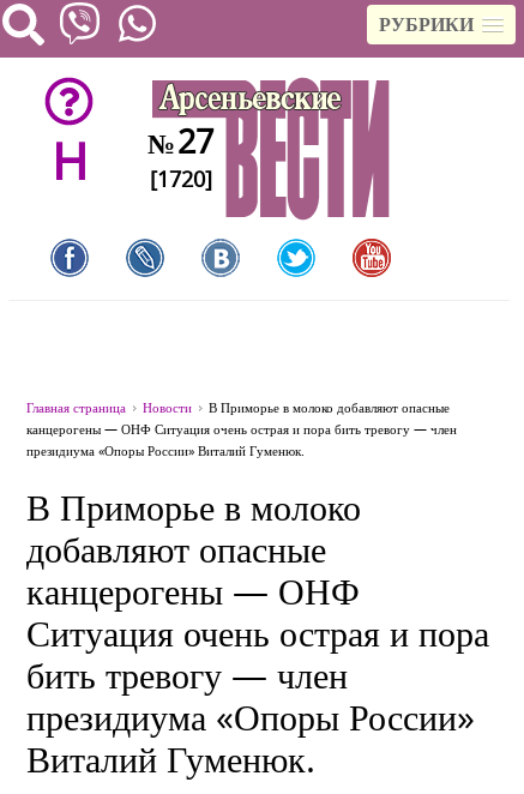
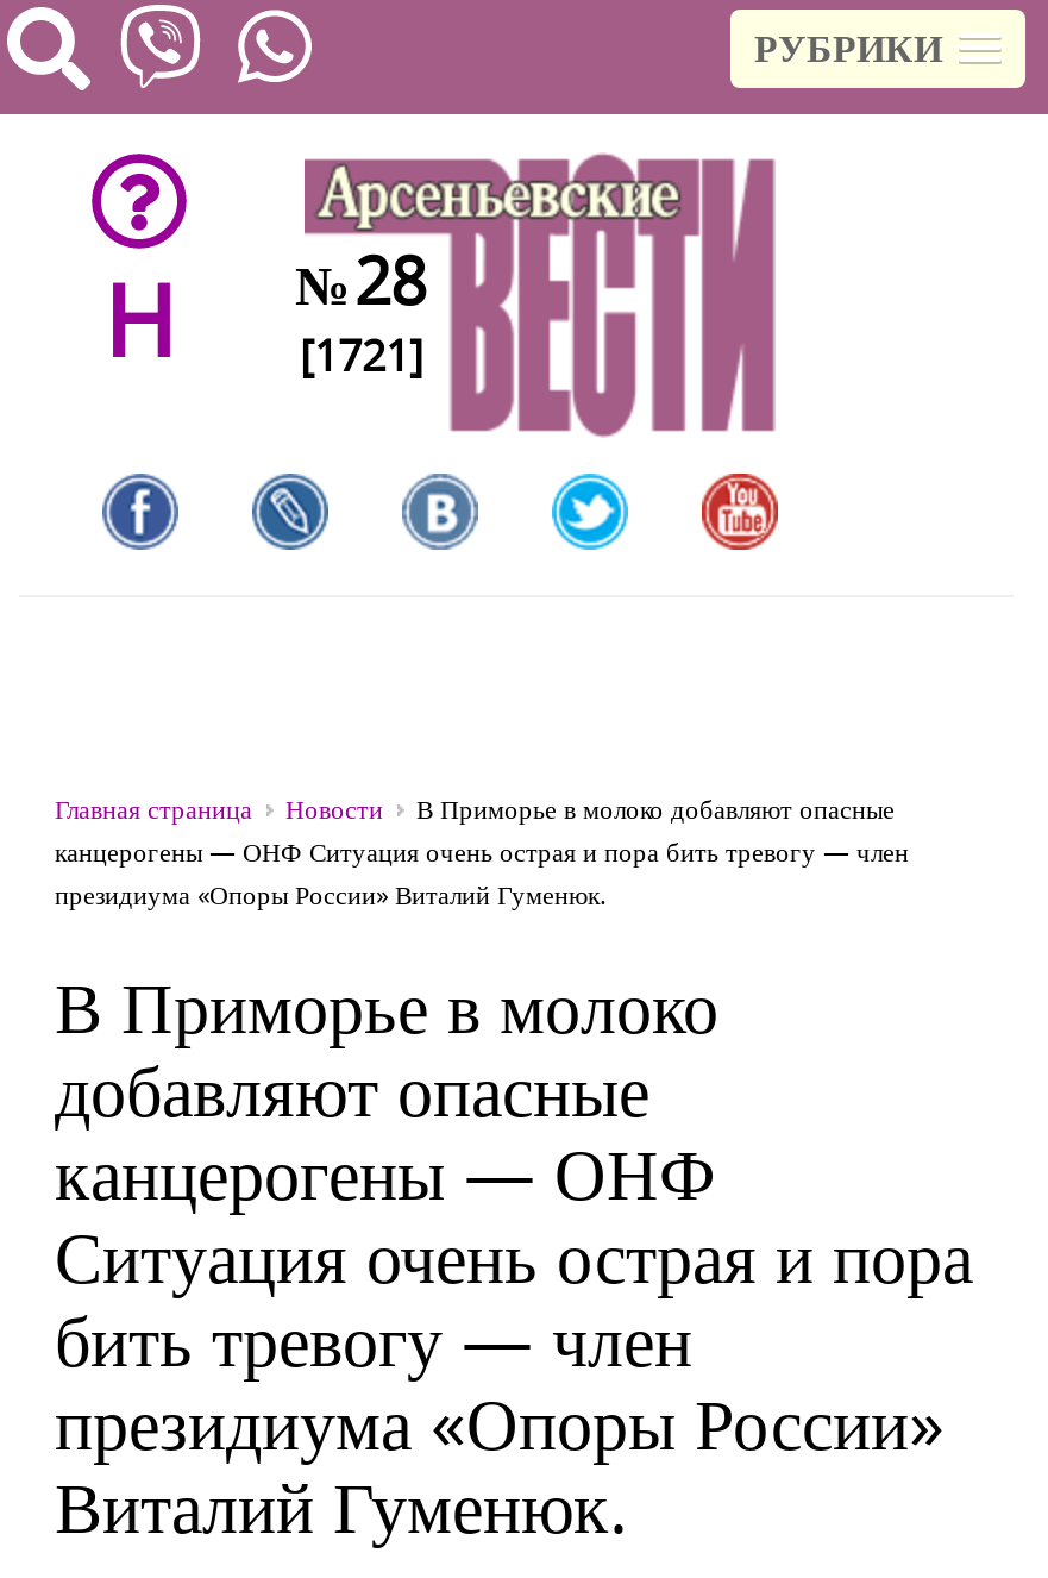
[51,119,213,194] H № 27 -> [103,236,426,386] H № 28
[150,164,212,193] [1720] -> [300,326,423,383] [1721]

